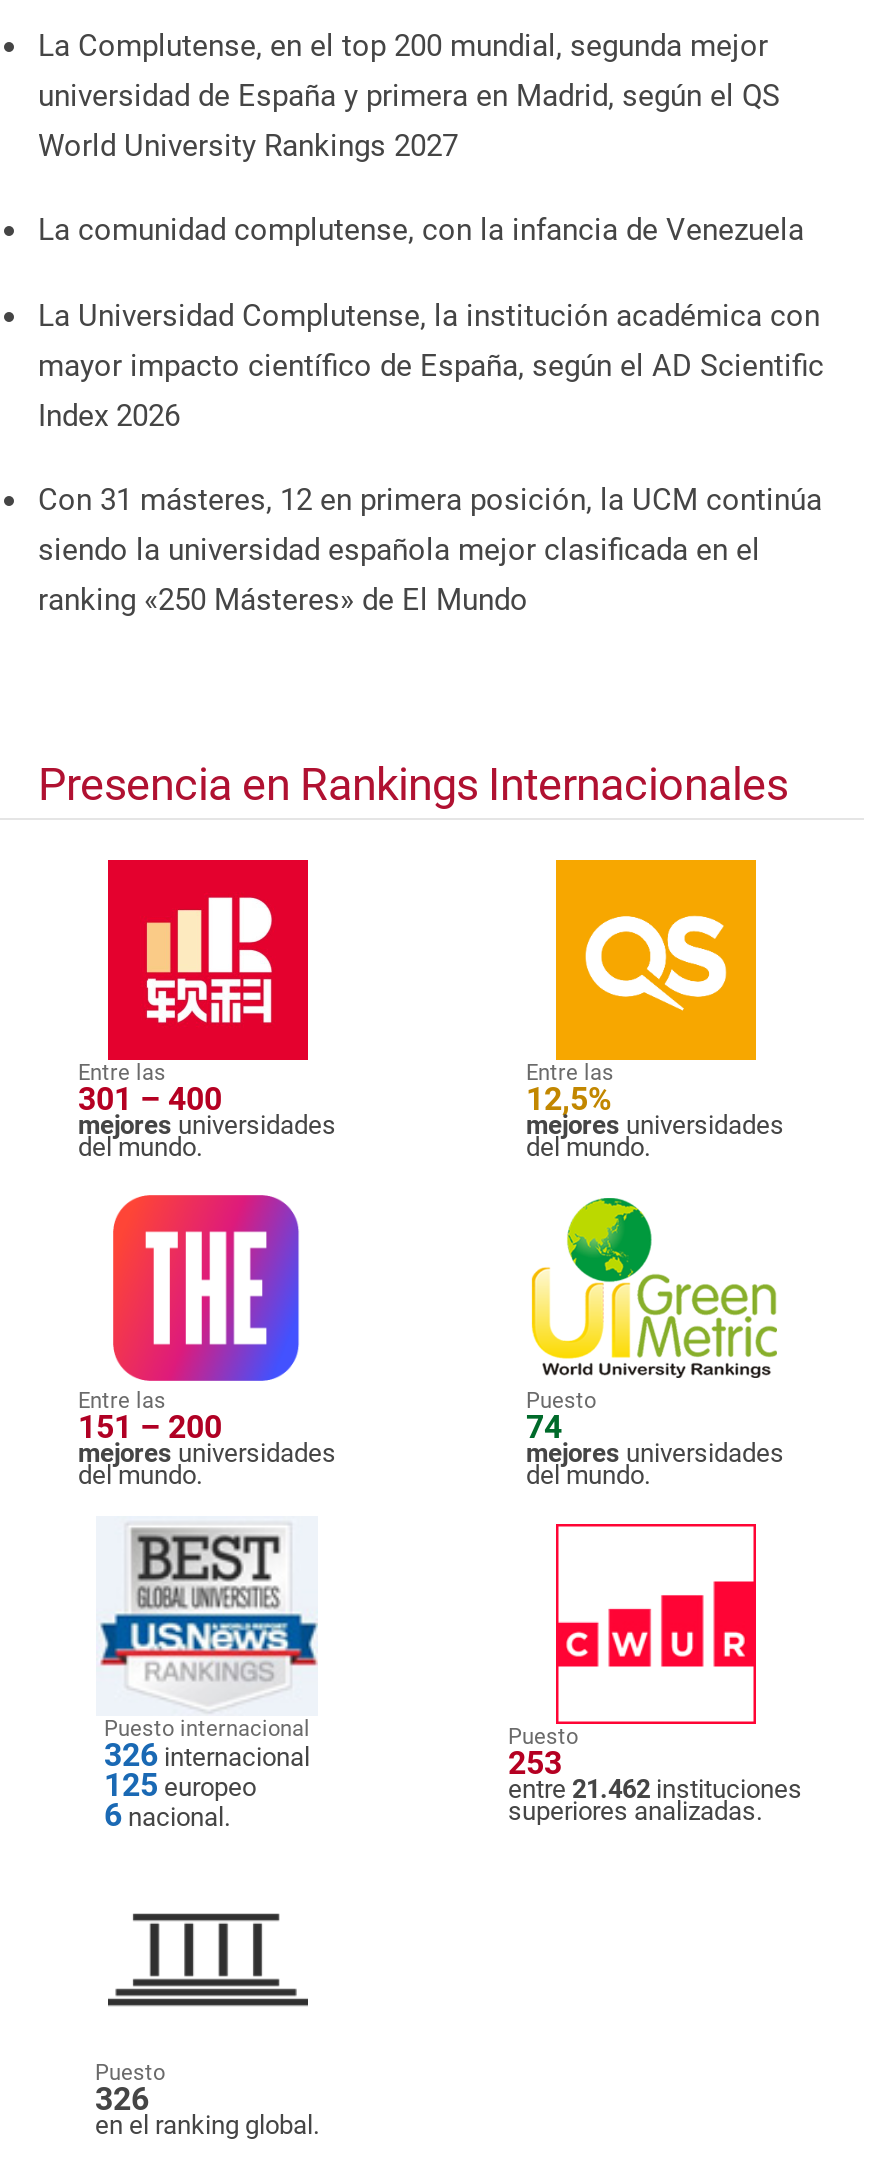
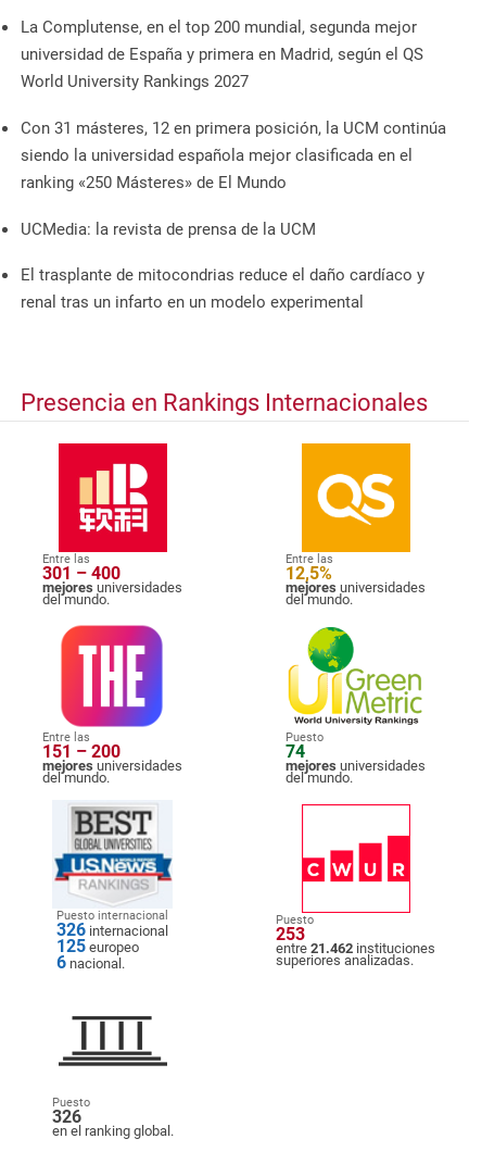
[38,212,824,433] La comunidad complutense, con la infancia de Venezuela | La Universidad Complutense, la institución académica con | mayor impacto científico de España, según el AD Scientific | Index 2026 -> none
moved [38,482,822,618] -> [21,118,446,192]: Con 31 másteres, 12 en primera posición, la UCM continúa | siendo la universidad española mejor clasificada en el | ranking «250 Másteres» de El Mundo
none -> [21,219,424,312] UCMedia: la revista de prensa de la UCM | El trasplante de mitocondrias reduce el daño cardíaco y | renal tras un infarto en un modelo experimental

